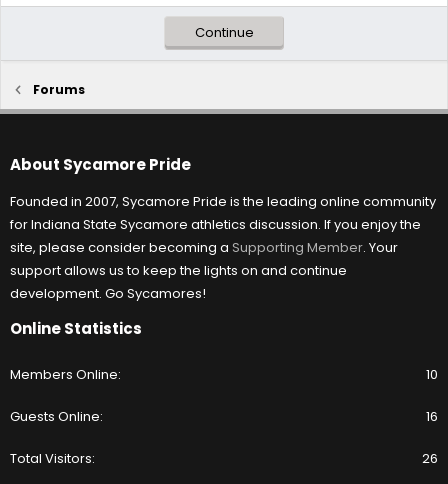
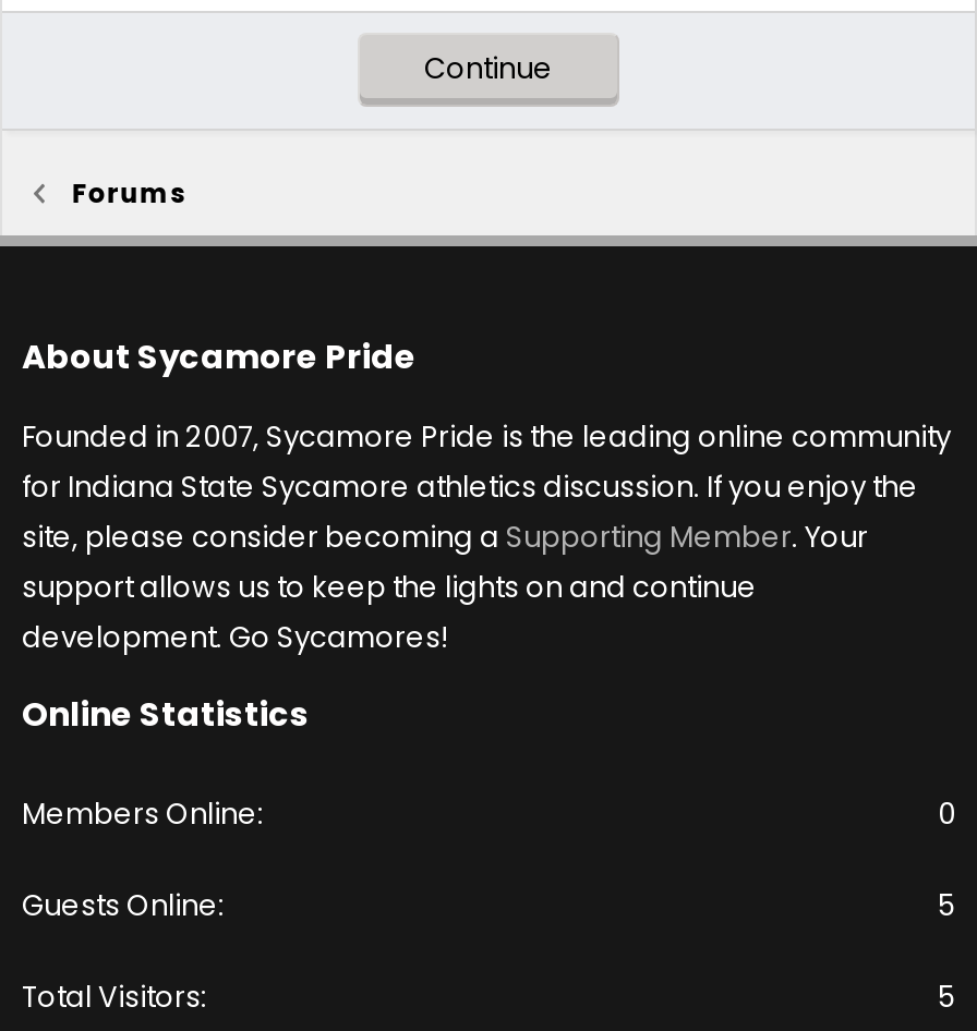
[426,365,438,384] 10 -> [938,793,955,835] 0
[426,407,438,426] 16 -> [938,885,955,926] 5
[422,449,438,468] 26 -> [938,977,955,1018] 5

